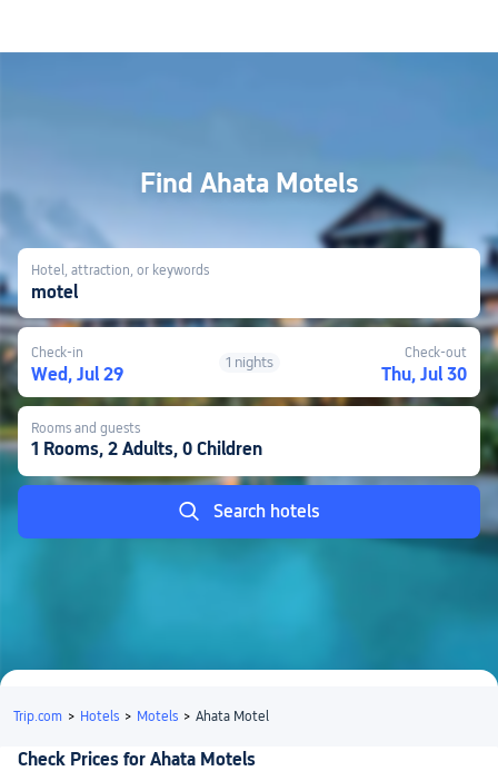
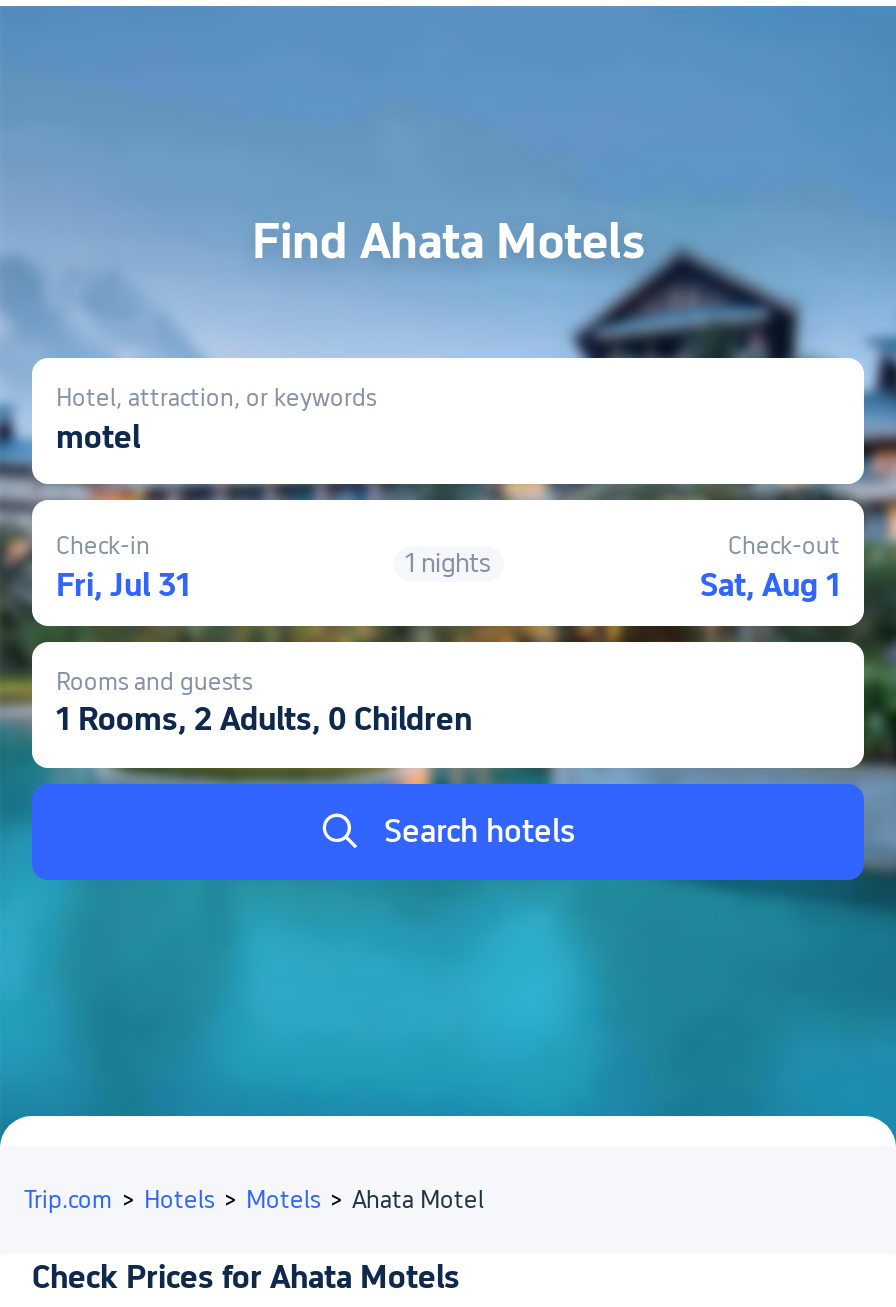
[31,363,123,384] Wed, Jul 29 -> [56,565,190,603] Fri, Jul 31
[381,363,467,384] Thu, Jul 30 -> [700,565,840,603] Sat, Aug 1

